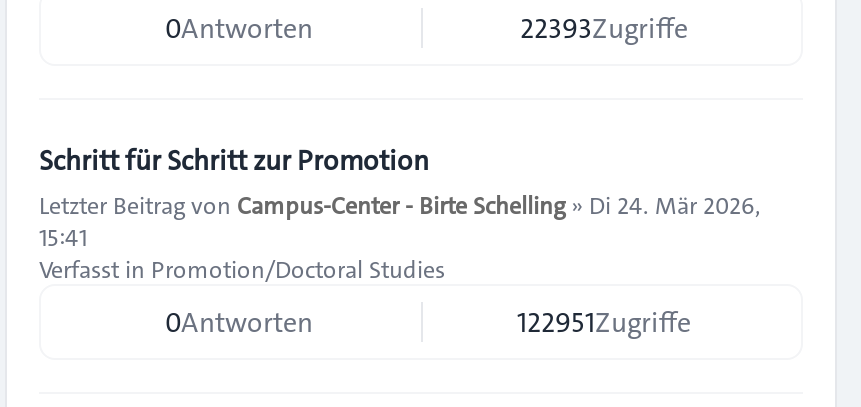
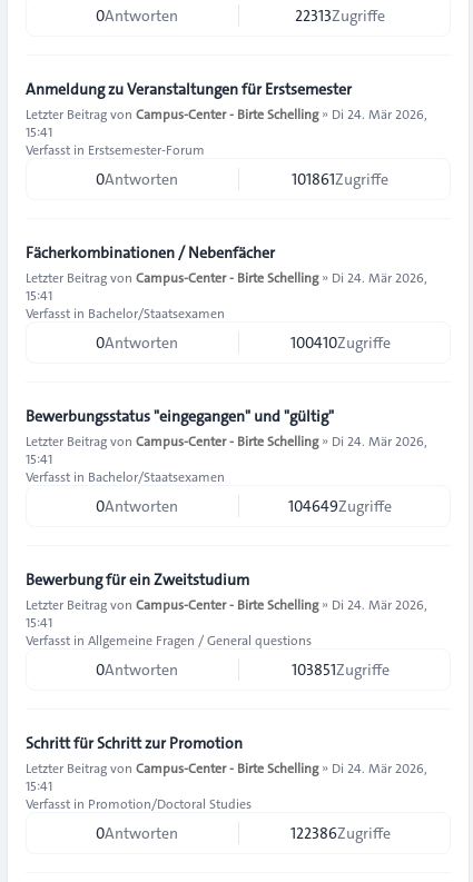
[520,8,688,48] 22393Zugriffe -> [26,4,427,681] 22313Zugriffe | Anmeldung zu Veranstaltungen für Erstsemester | Letzter Beitrag von Campus-Center - Birte Schelling» Di 24. Mär 2026, | 15:41 | Verfasst in Erstsemester-Forum | 0Antworten | 101861Zugriffe | Fächerkombinationen / Nebenfächer | Letzter Beitrag von Campus-Center - Birte Schelling» Di 24. Mär 2026, | 15:41 | Verfasst in Bachelor/Staatsexamen | 0Antworten | 100410Zugriffe | Bewerbungsstatus "eingegangen" und "gültig" | Letzter Beitrag von Campus-Center - Birte Schelling» Di 24. Mär 2026, | 15:41 | Verfasst in Bachelor/Staatsexamen | 0Antworten | 104649Zugriffe | Bewerbung für ein Zweitstudium | Letzter Beitrag von Campus-Center - Birte Schelling» Di 24. Mär 2026, | 15:41 | Verfasst in Allgemeine Fragen / General questions | 0Antworten | 103851Zugriffe
[517,302,691,342] 122951Zugriffe -> [290,822,390,844] 122386Zugriffe

